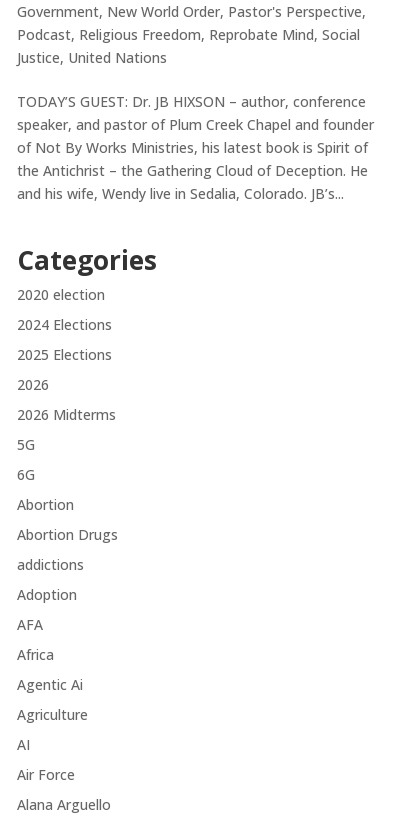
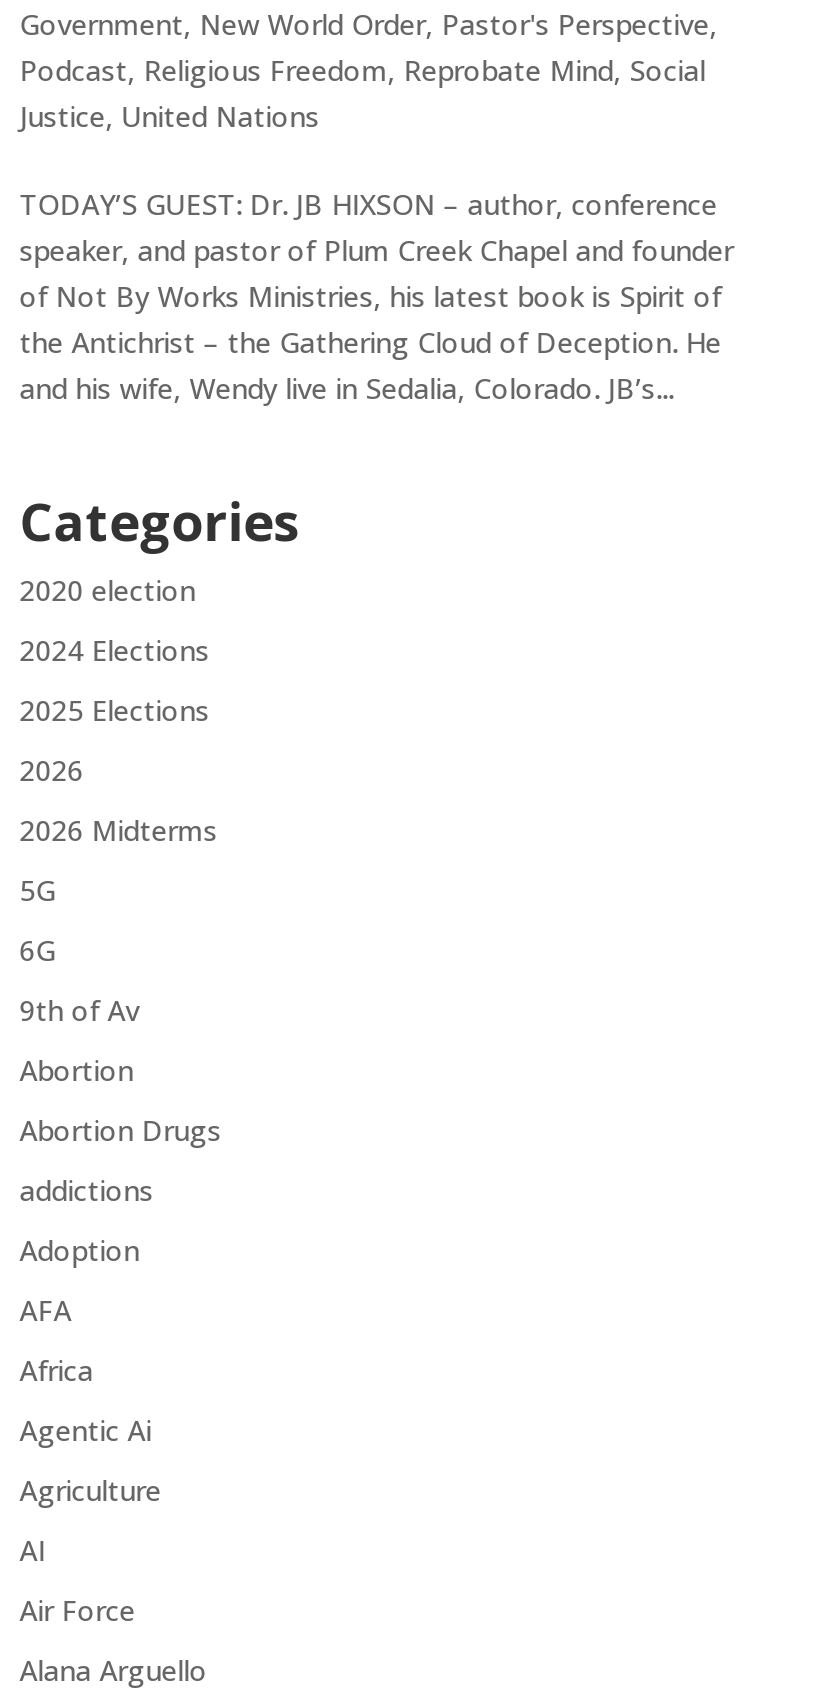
none -> [20,991,140,1029] 9th of Av

